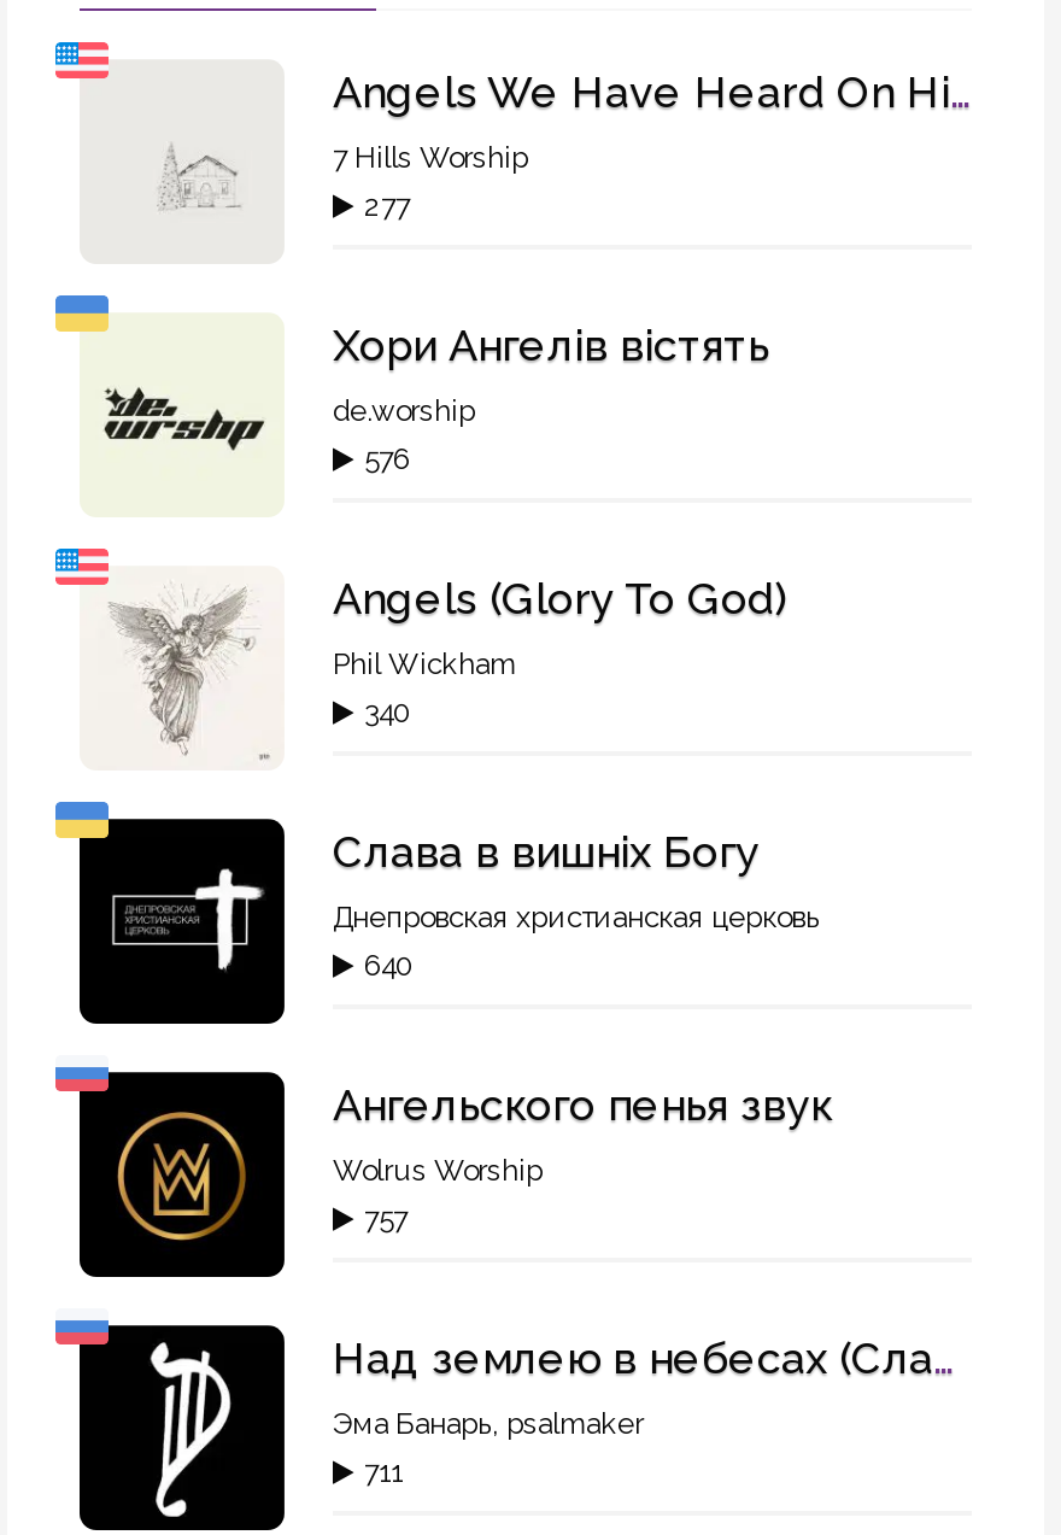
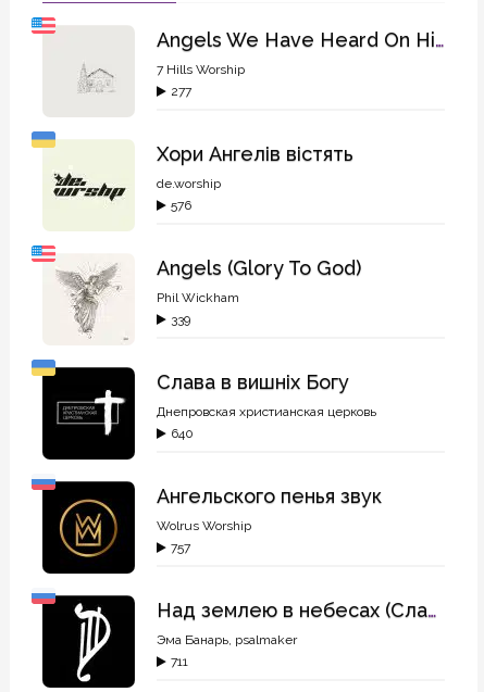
[364,696,412,730] 340 -> [171,312,190,327] 339

